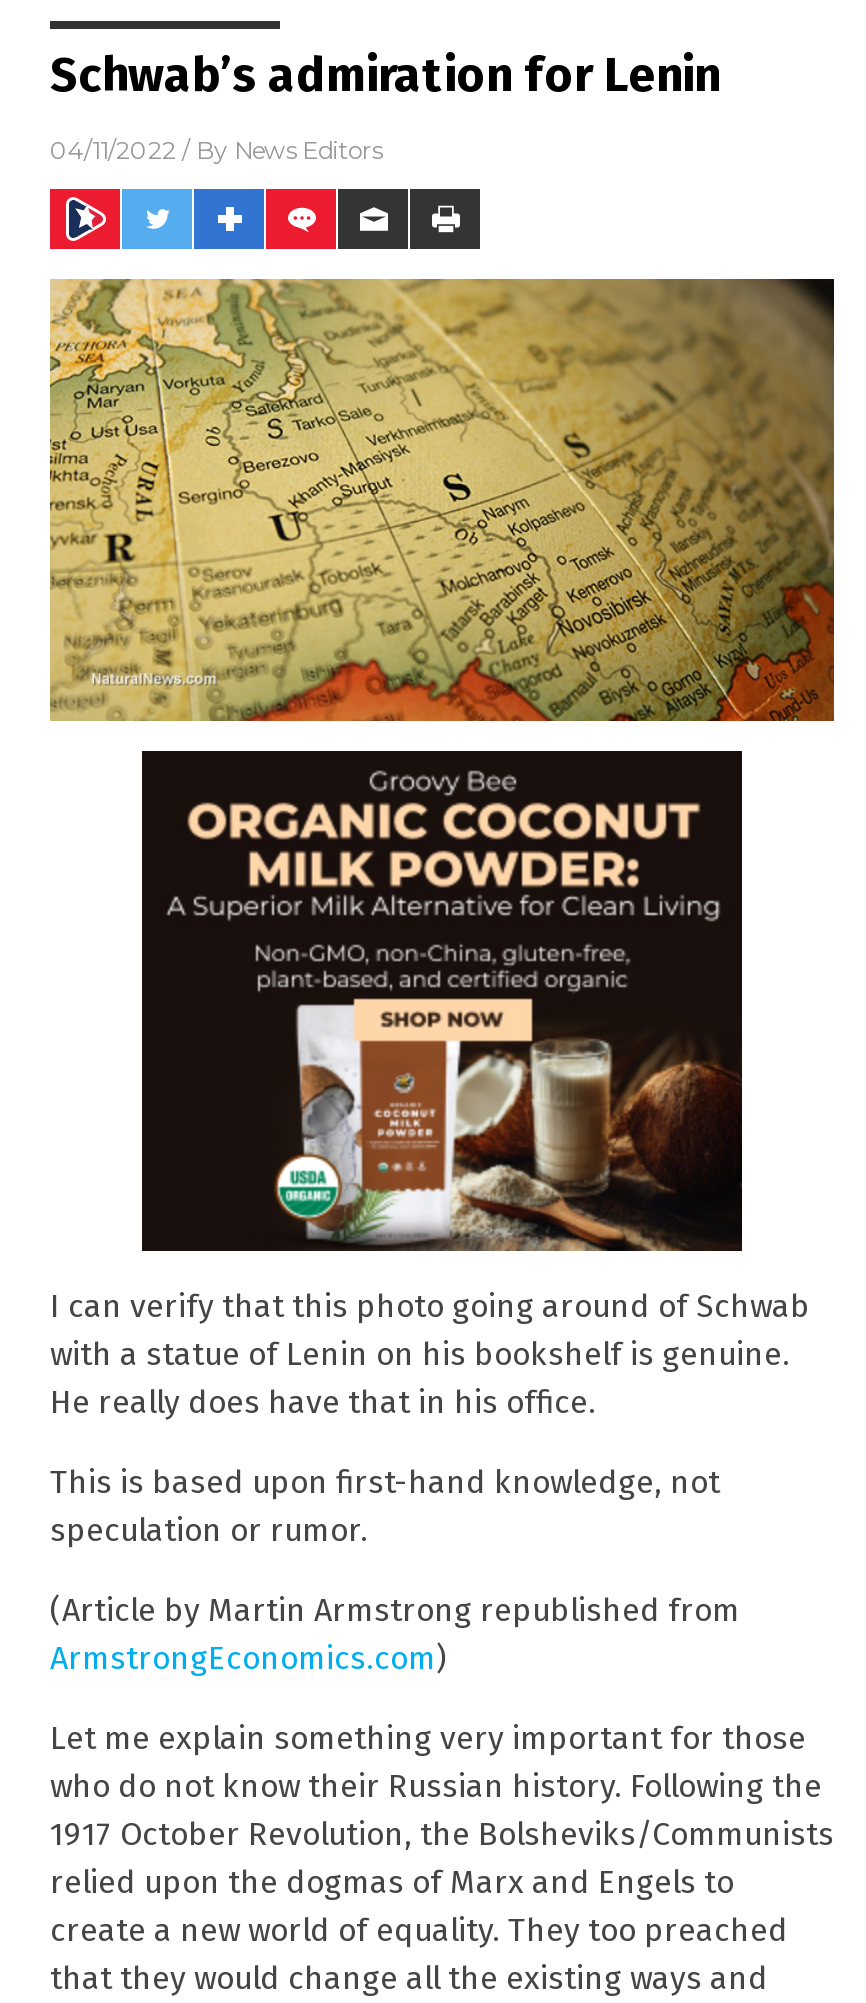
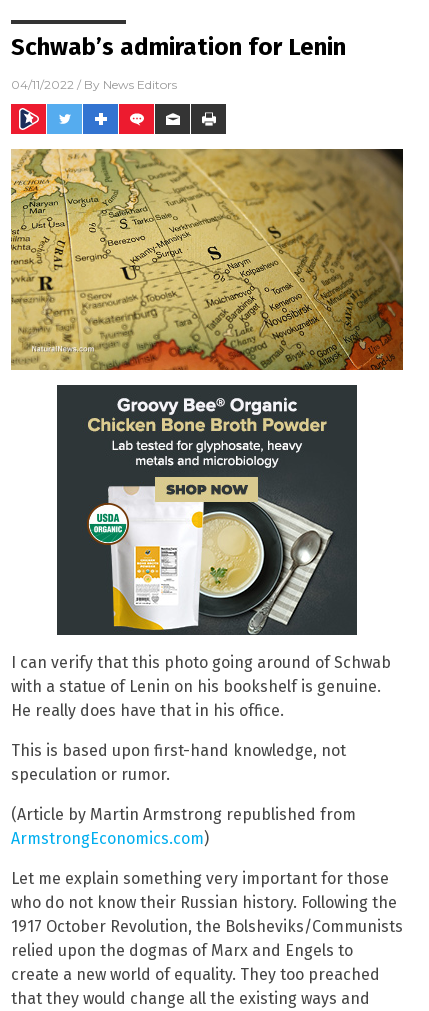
[142,751,742,1253] [image] -> [57,385,357,636] [image]

